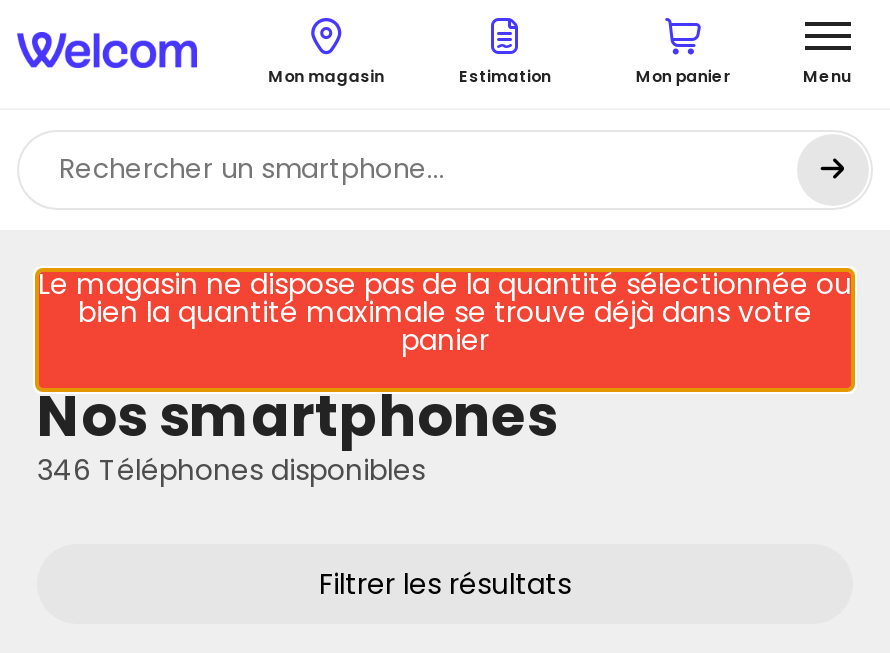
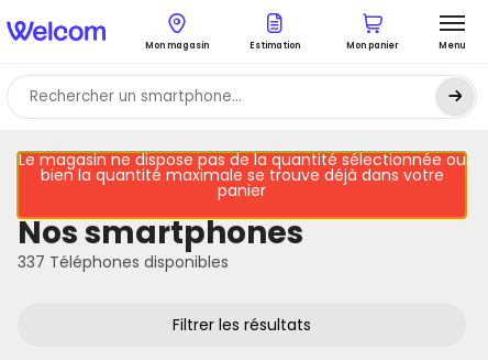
[37,450,425,490] 346 Téléphones disponibles -> [18,251,229,273] 337 Téléphones disponibles

